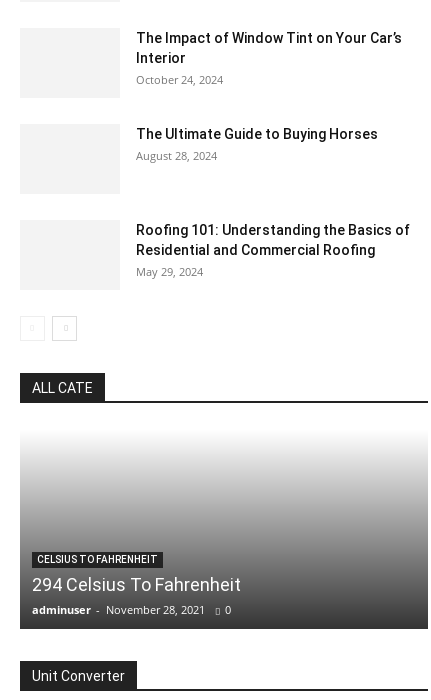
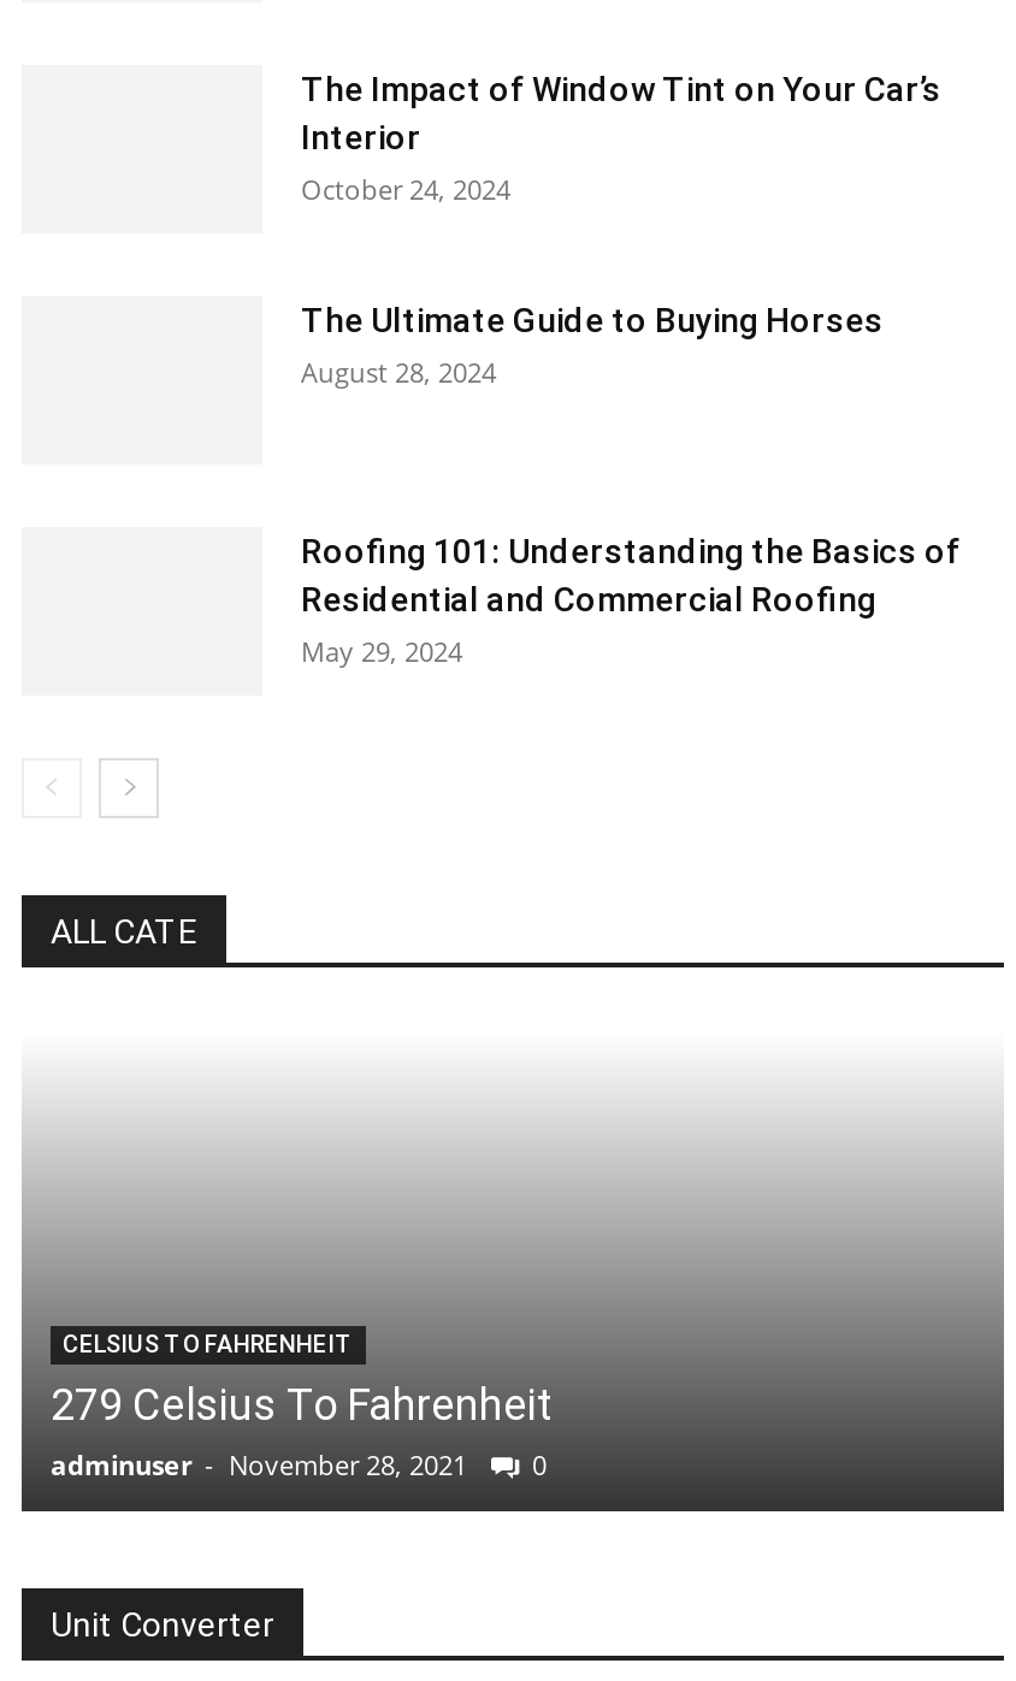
[32,574,241,595] 294 Celsius To Fahrenheit -> [51,1379,554,1429] 279 Celsius To Fahrenheit

